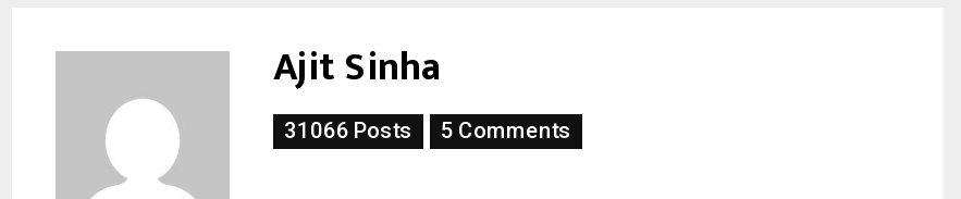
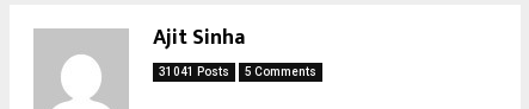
[284,118,571,142] 31066 Posts 5 Comments -> [159,65,316,78] 31041 Posts 5 Comments

